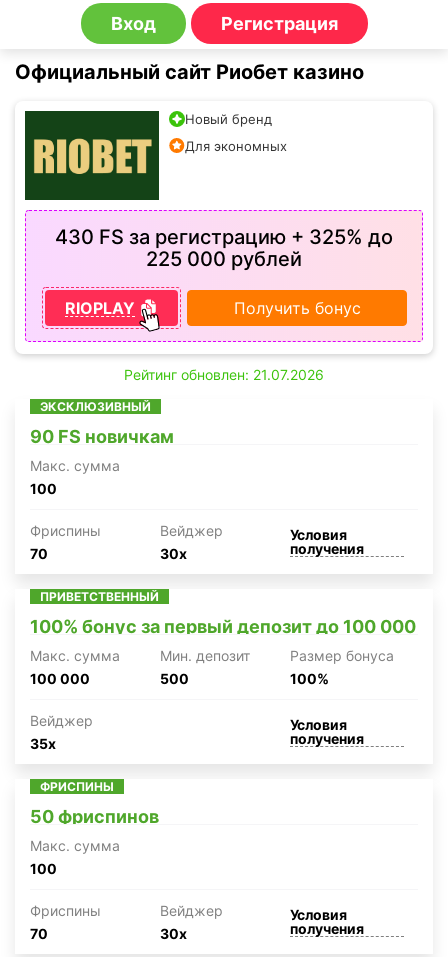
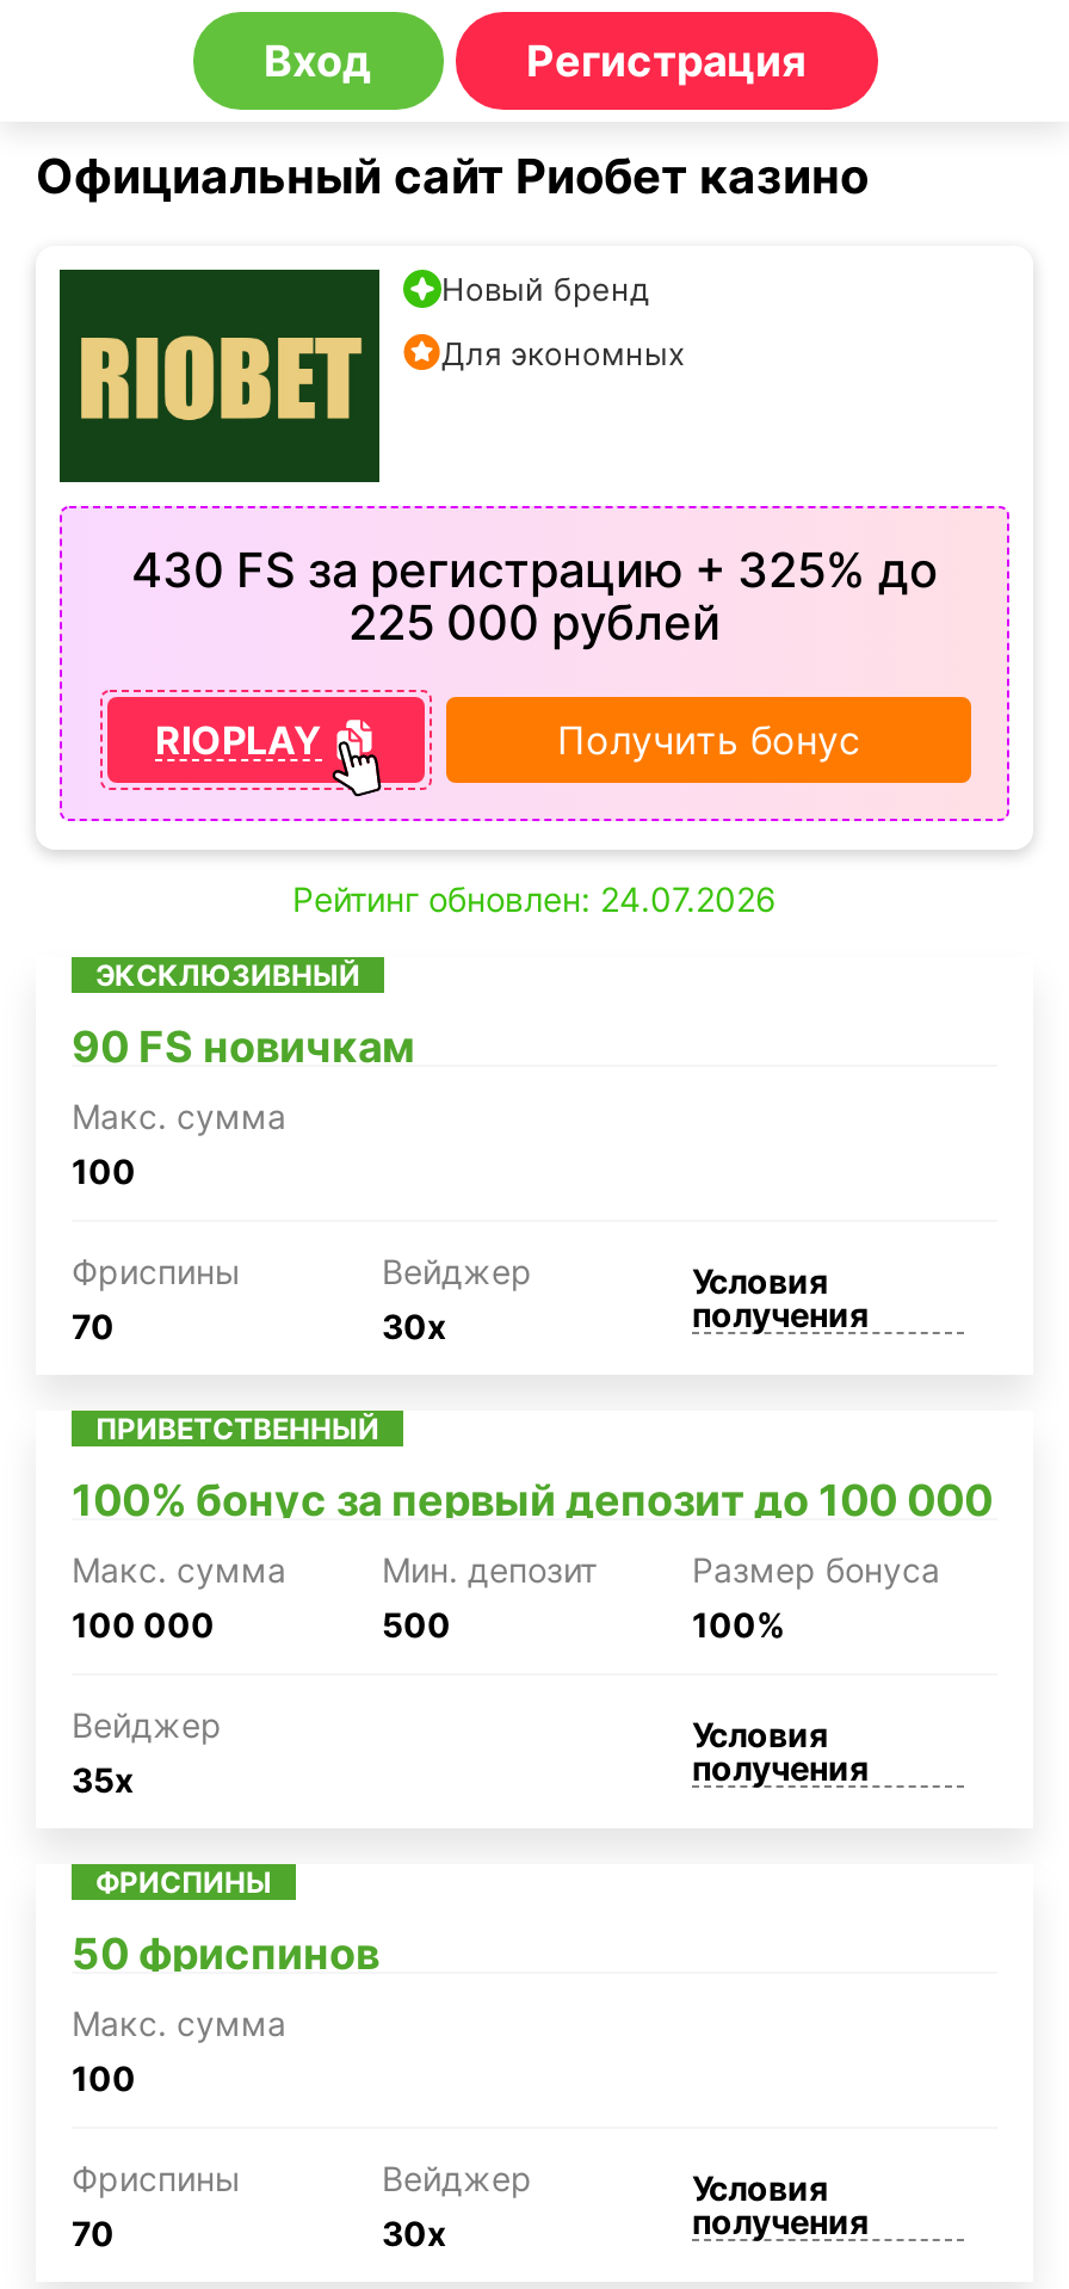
[124,366,324,383] Рейтинг обновлен: 21.07.2026 -> [292,879,777,919] Рейтинг обновлен: 24.07.2026

